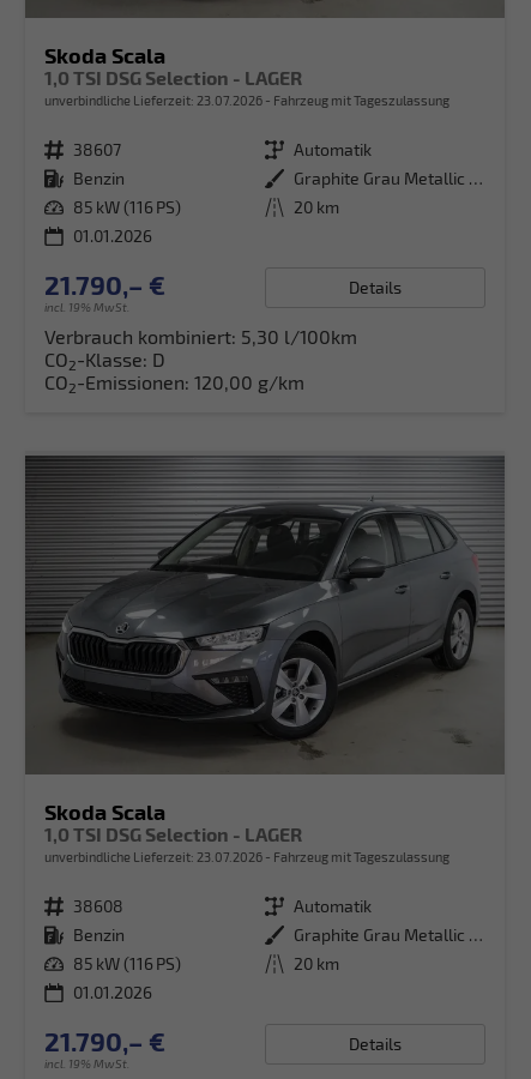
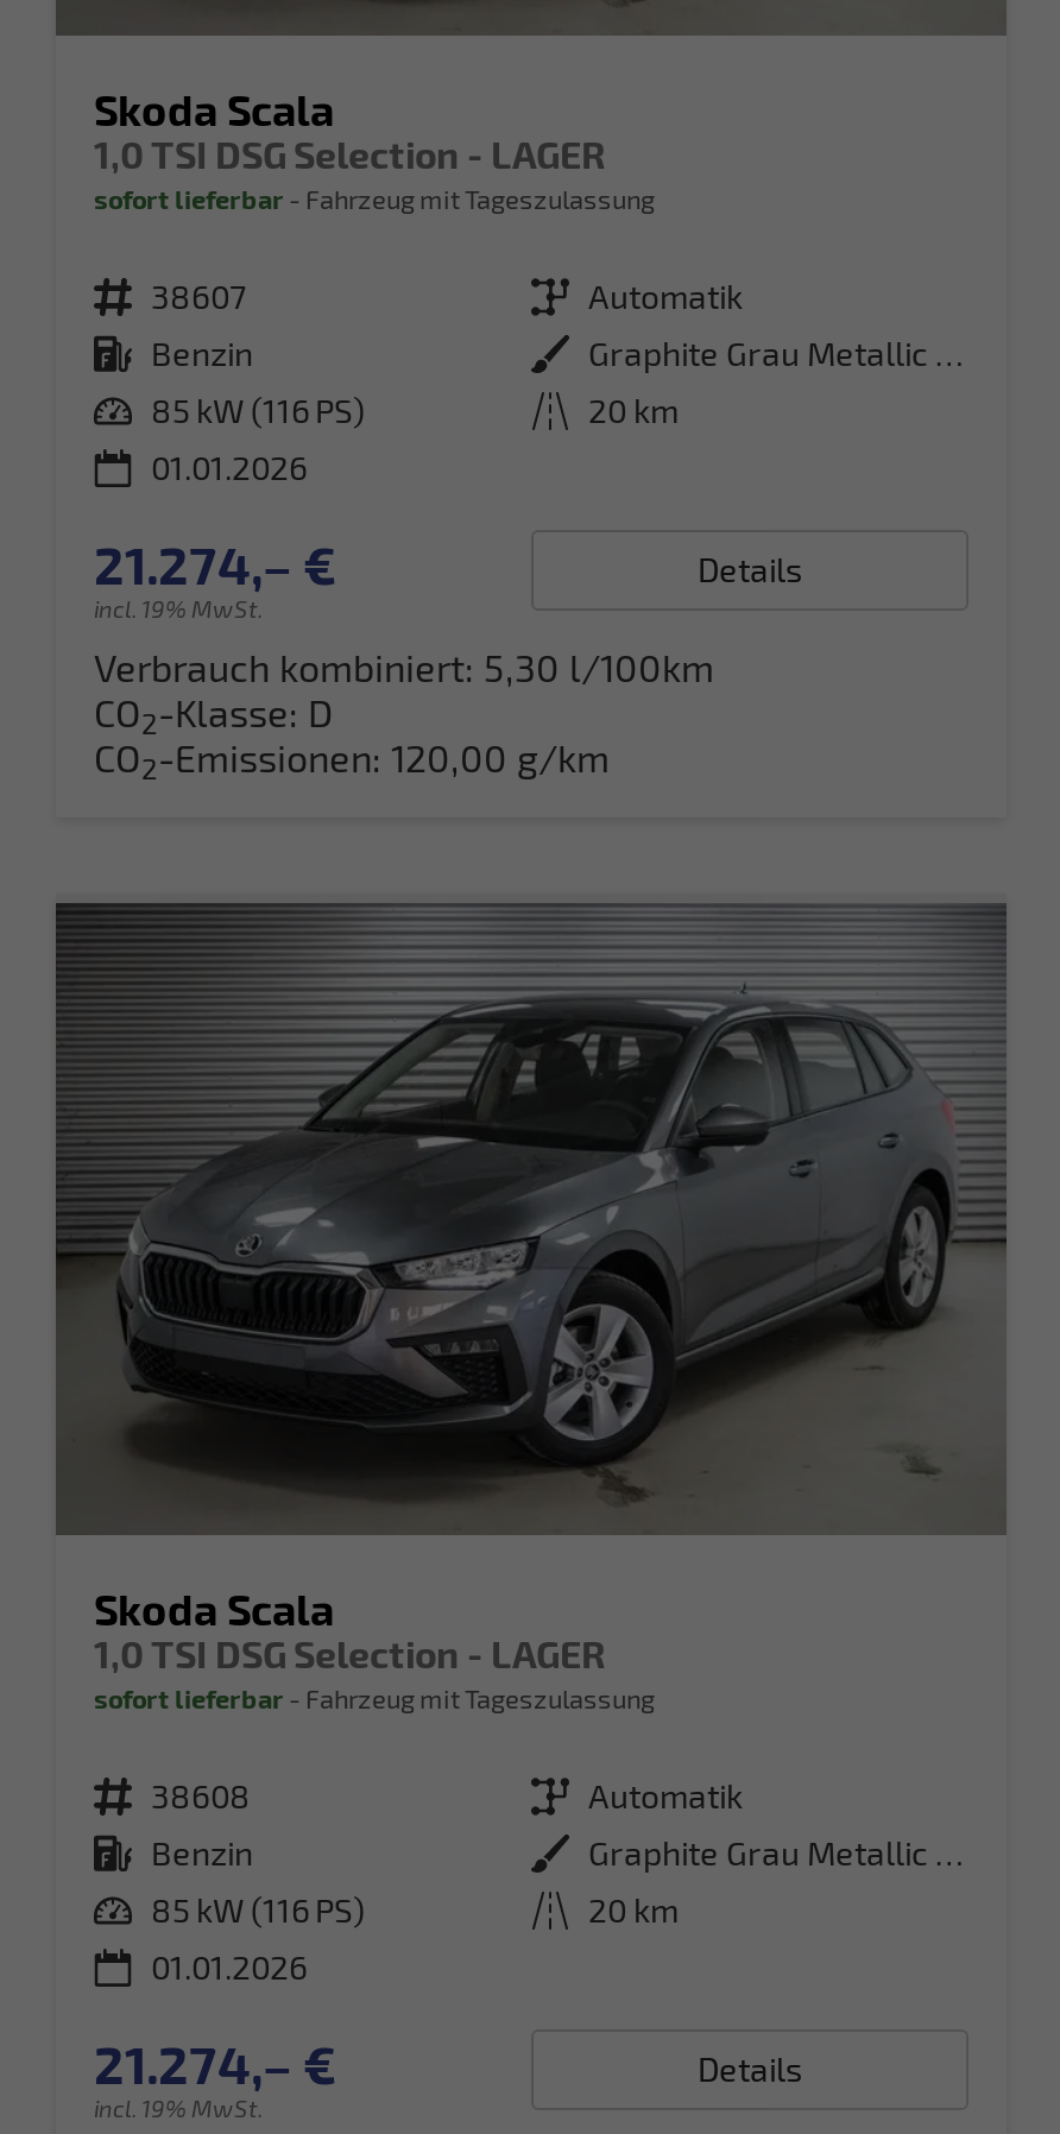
[44,92,449,108] unverbindliche Lieferzeit: 23.07.2026 Fahrzeug mit Tageszulassung -> [94,182,655,213] sofort lieferbar Fahrzeug mit Tageszulassung
[44,268,165,299] 21.790,– € -> [94,532,336,593] 21.274,– €
[44,849,449,865] unverbindliche Lieferzeit: 23.07.2026 Fahrzeug mit Tageszulassung -> [94,1683,655,1714] sofort lieferbar Fahrzeug mit Tageszulassung
[44,1025,165,1057] 21.790,– € -> [94,2033,336,2094] 21.274,– €

